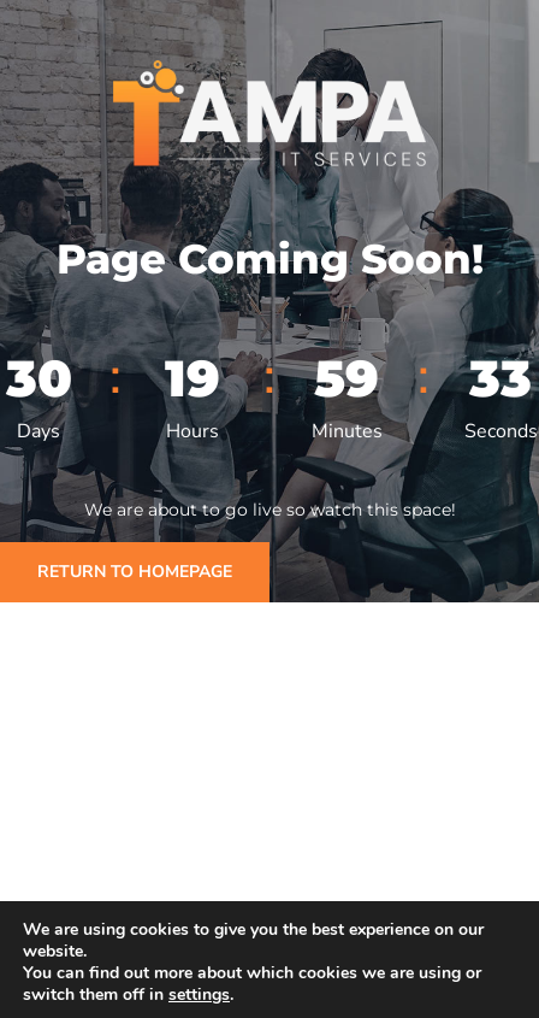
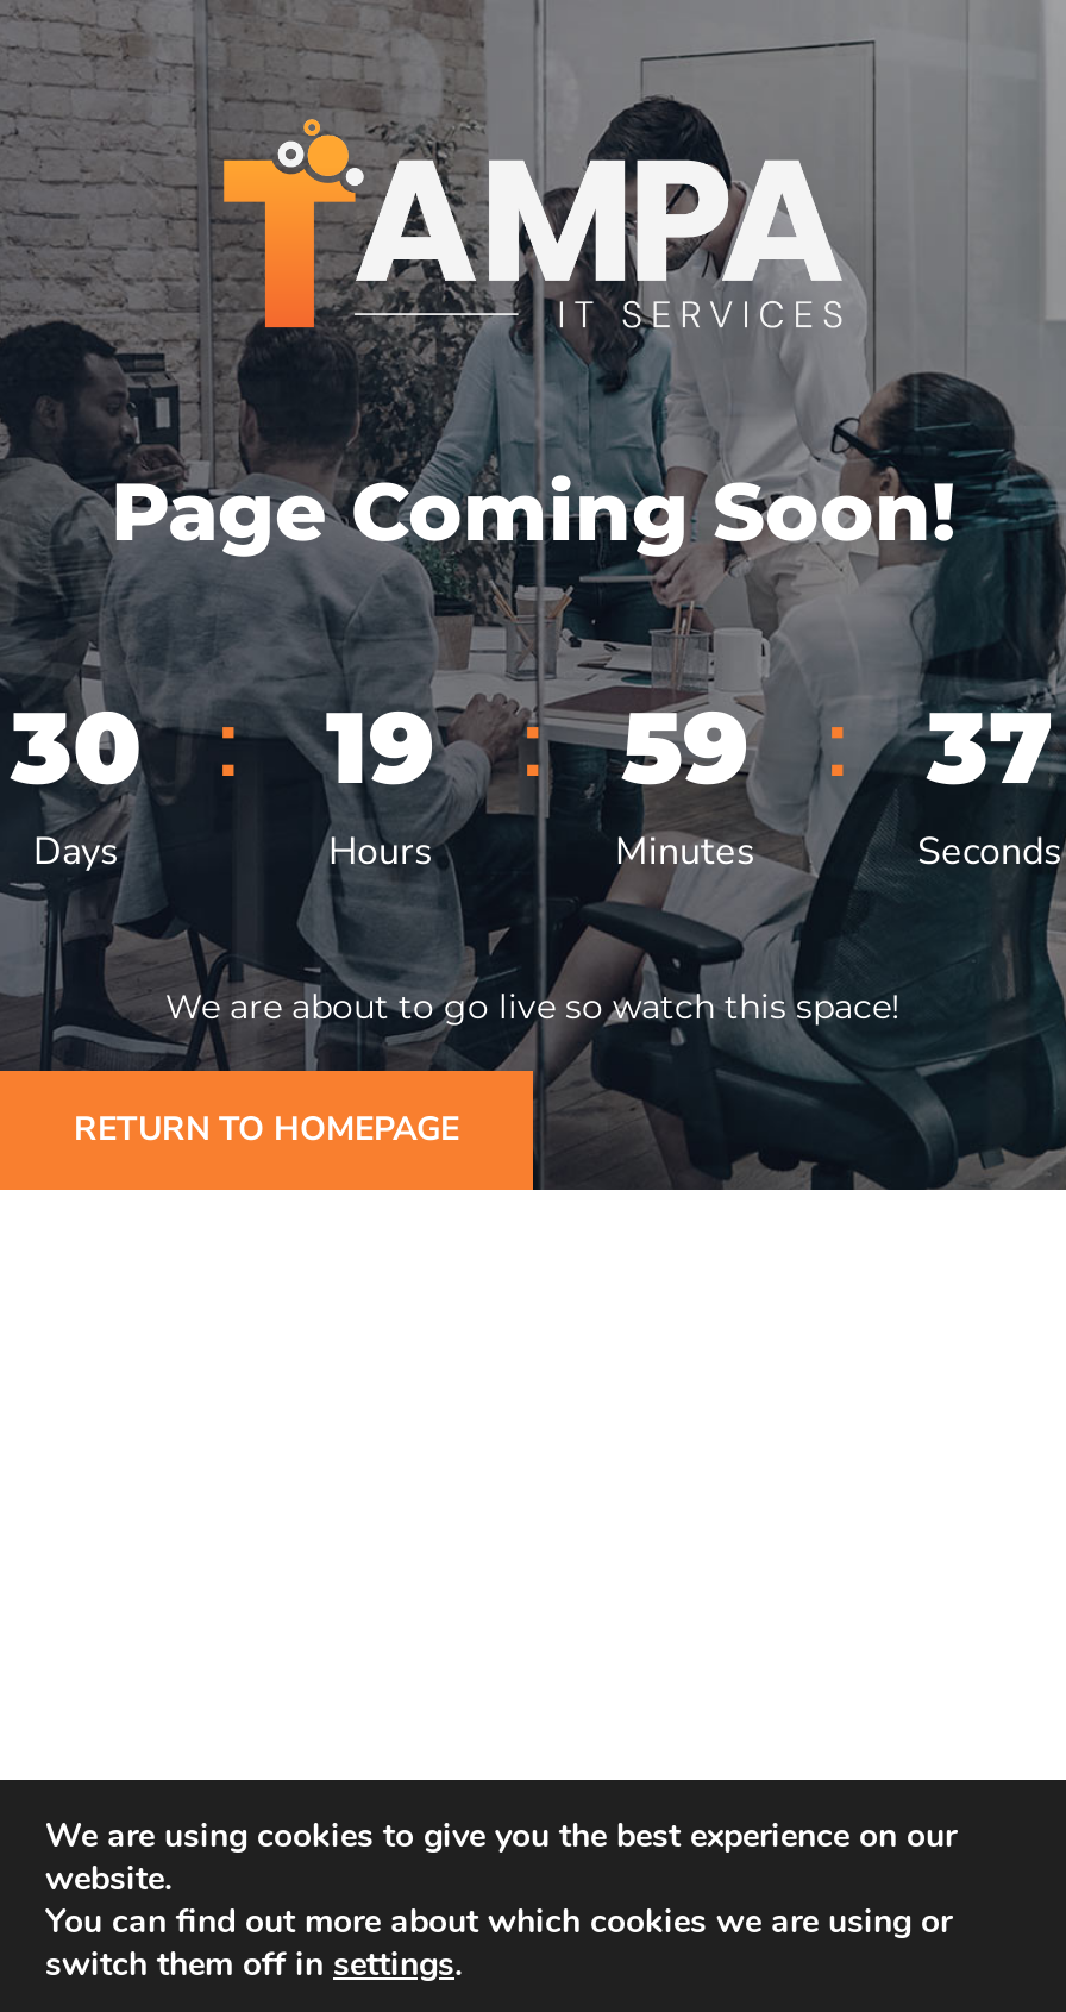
[469,347,532,409] 33 -> [927,685,1053,808] 37

